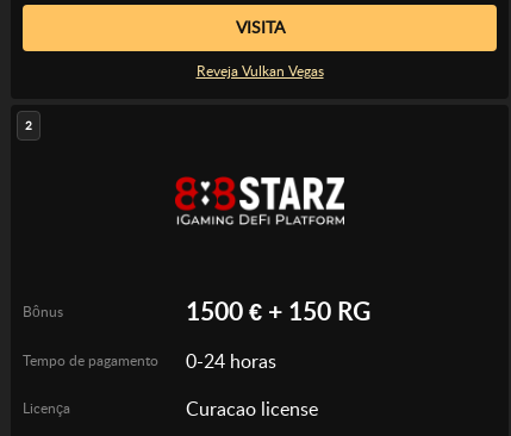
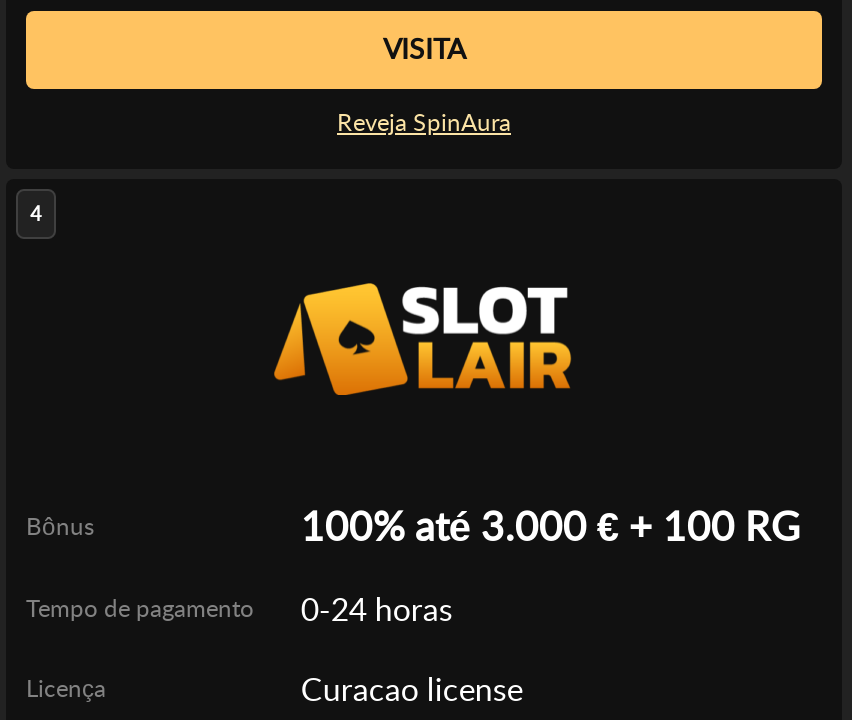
[196,63,323,80] Reveja Vulkan Vegas -> [337,109,511,137] Reveja SpinAura
[25,119,32,132] 2 -> [30,203,42,225] 4
[170,167,348,233] [image] -> [272,281,574,397] [image]
[186,298,371,326] 1500 € + 150 RG -> [301,503,801,551] 100% até 3.000 € + 100 RG

